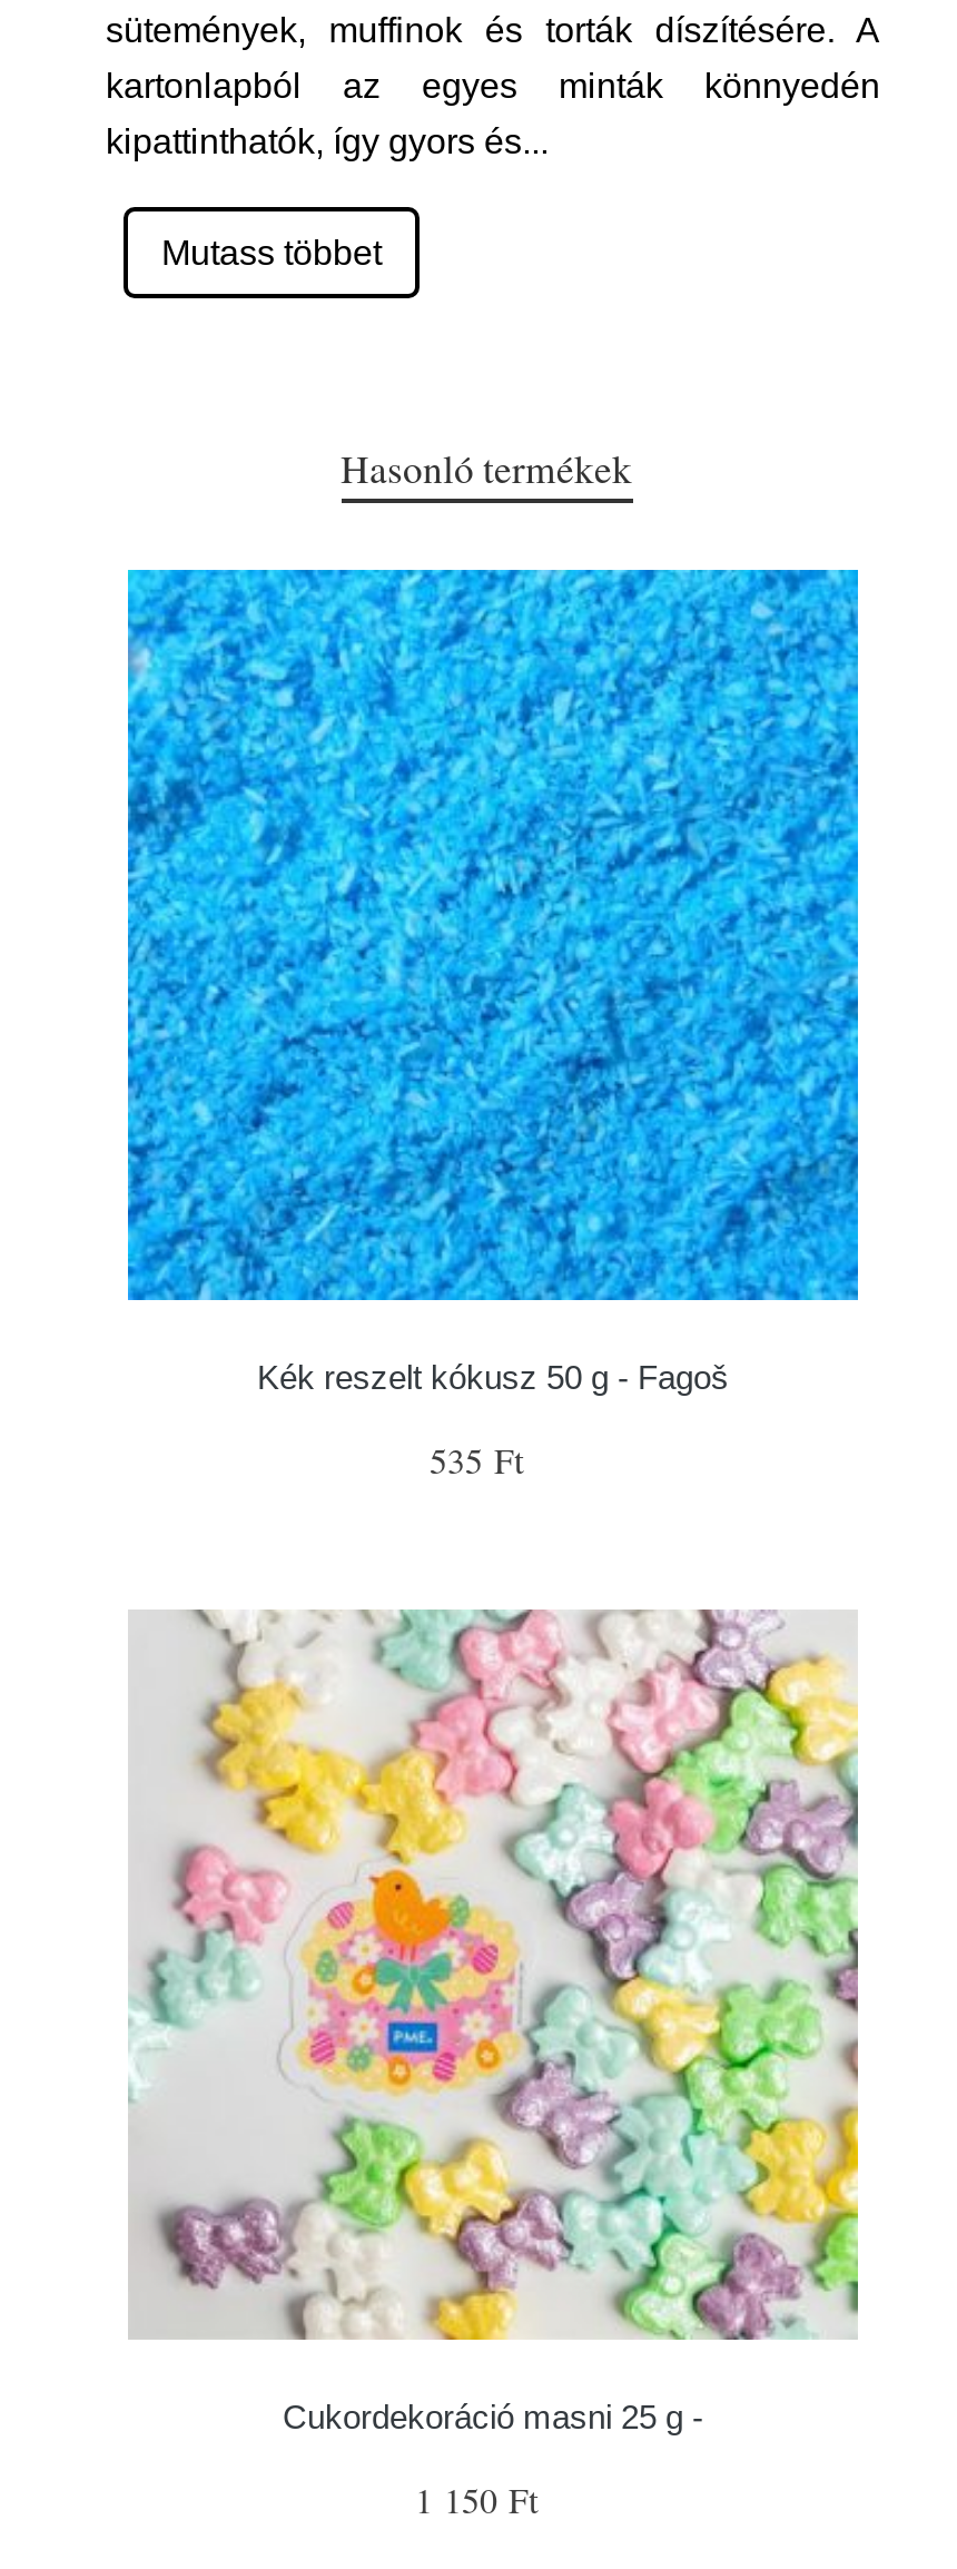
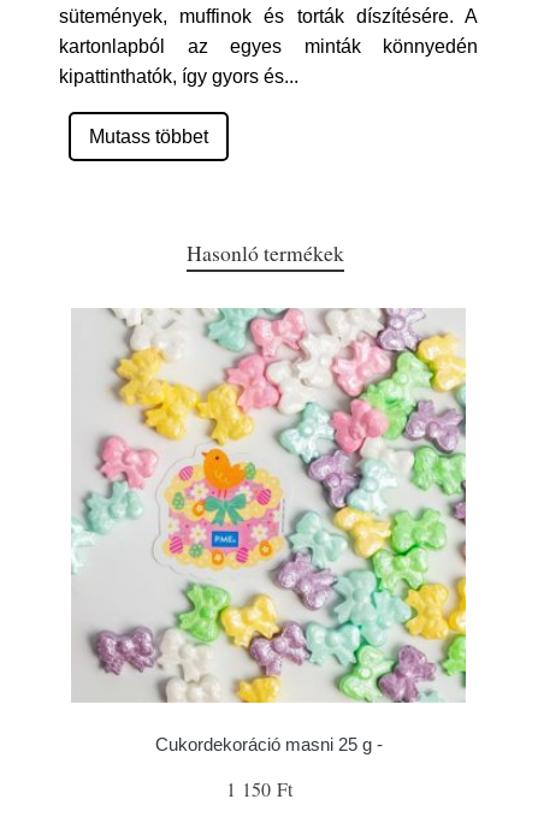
[126,568,860,1483] [image] | Kék reszelt kókusz 50 g - Fagoš | 535 Ft -> none

